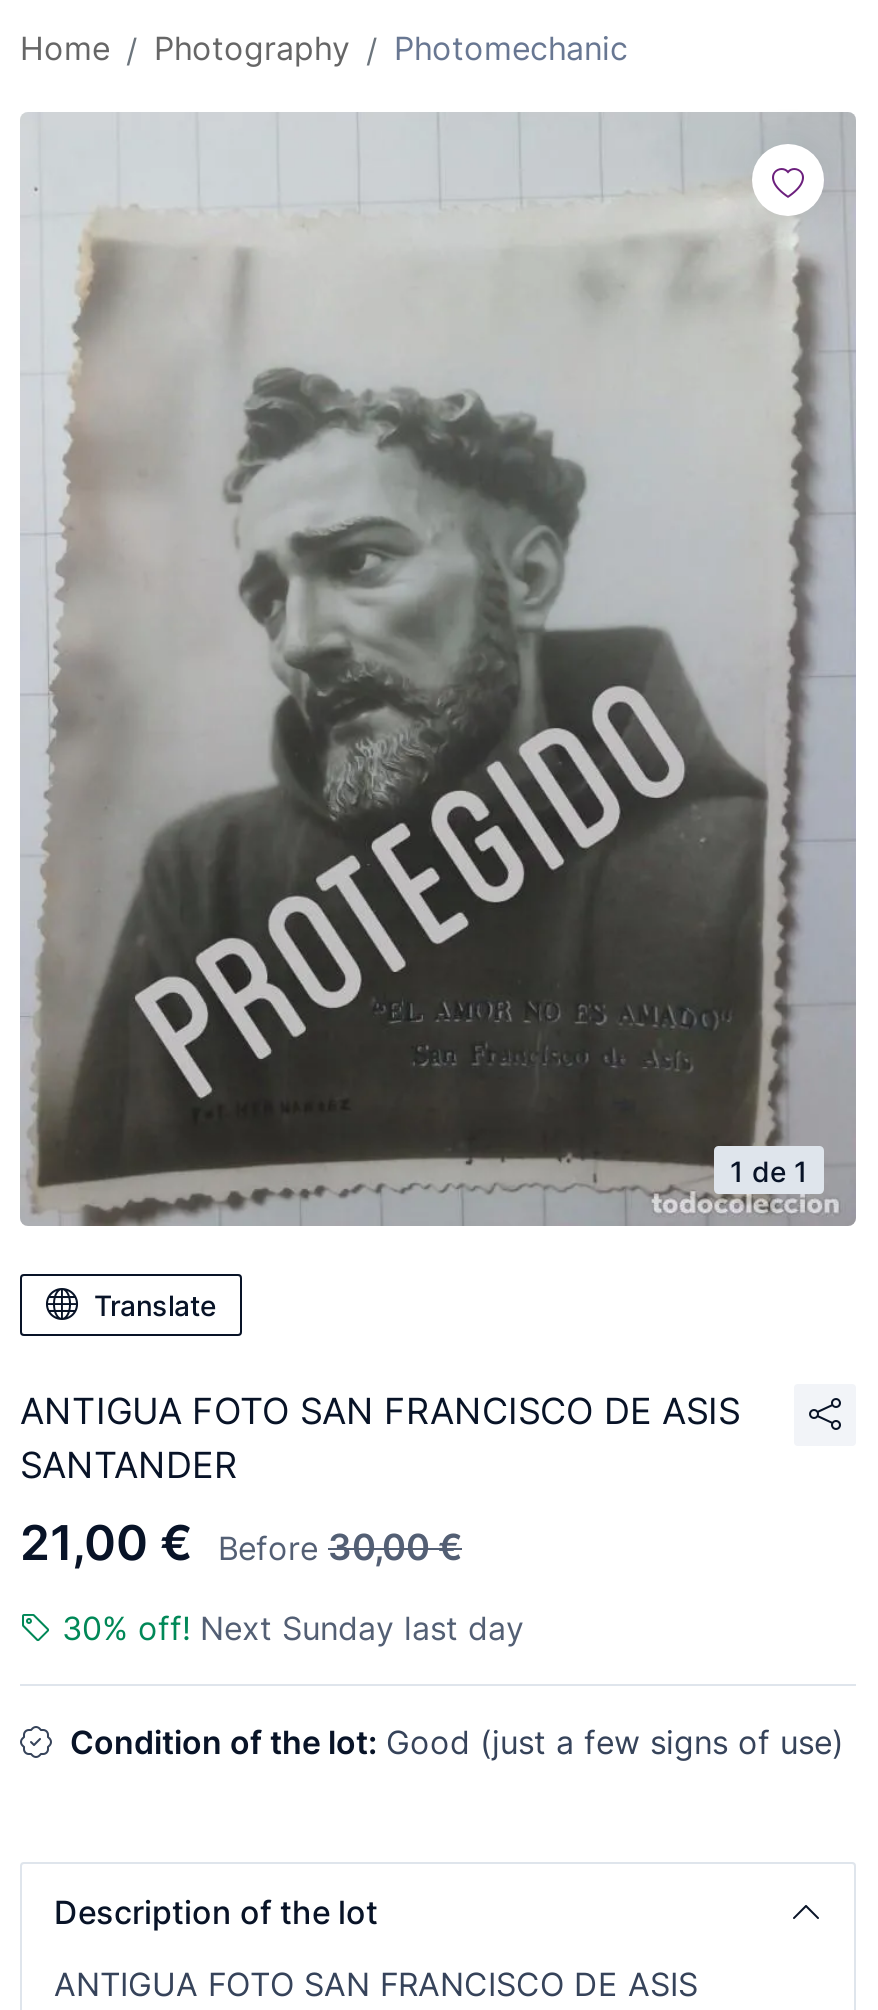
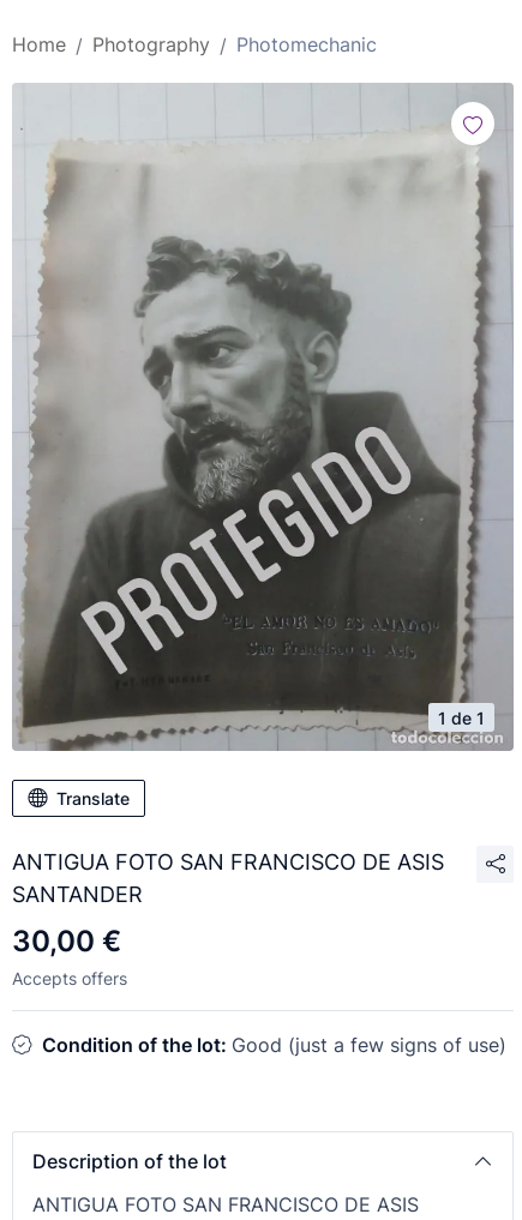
[20,1515,524,1649] 21,00 € | Before 30,00 € | 30% off! Next Sunday last day -> [12,924,127,989] 30,00 € | Accepts offers

